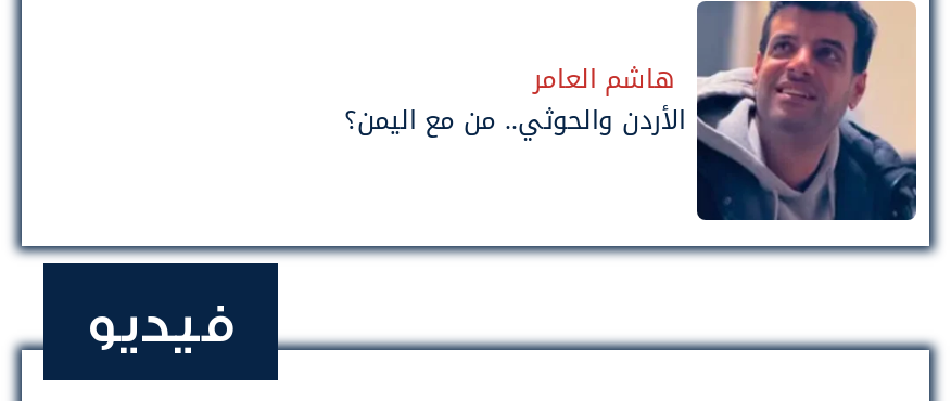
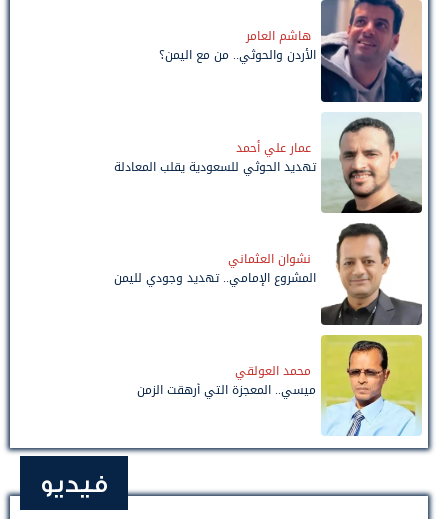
none -> [113,114,423,214] [image] | عمار علي أحمد | تهديد الحوثي للسعودية يقلب المعادلة
none -> [113,222,423,326] [image] | نشوان العثماني | المشروع الإمامي.. تهديد وجودي لليمن
none -> [136,334,422,436] [image] | محمد العولقي | ميسي.. المعجزة التي أرهقت الزمن

